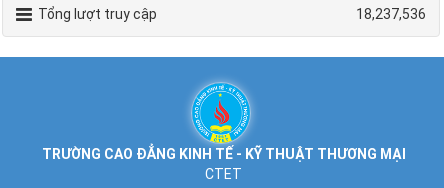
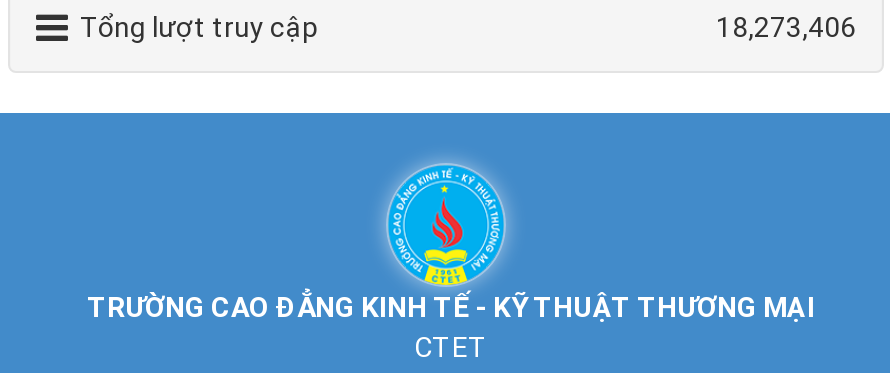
[356,6,426,22] 18,237,536 -> [716,11,856,43] 18,273,406

